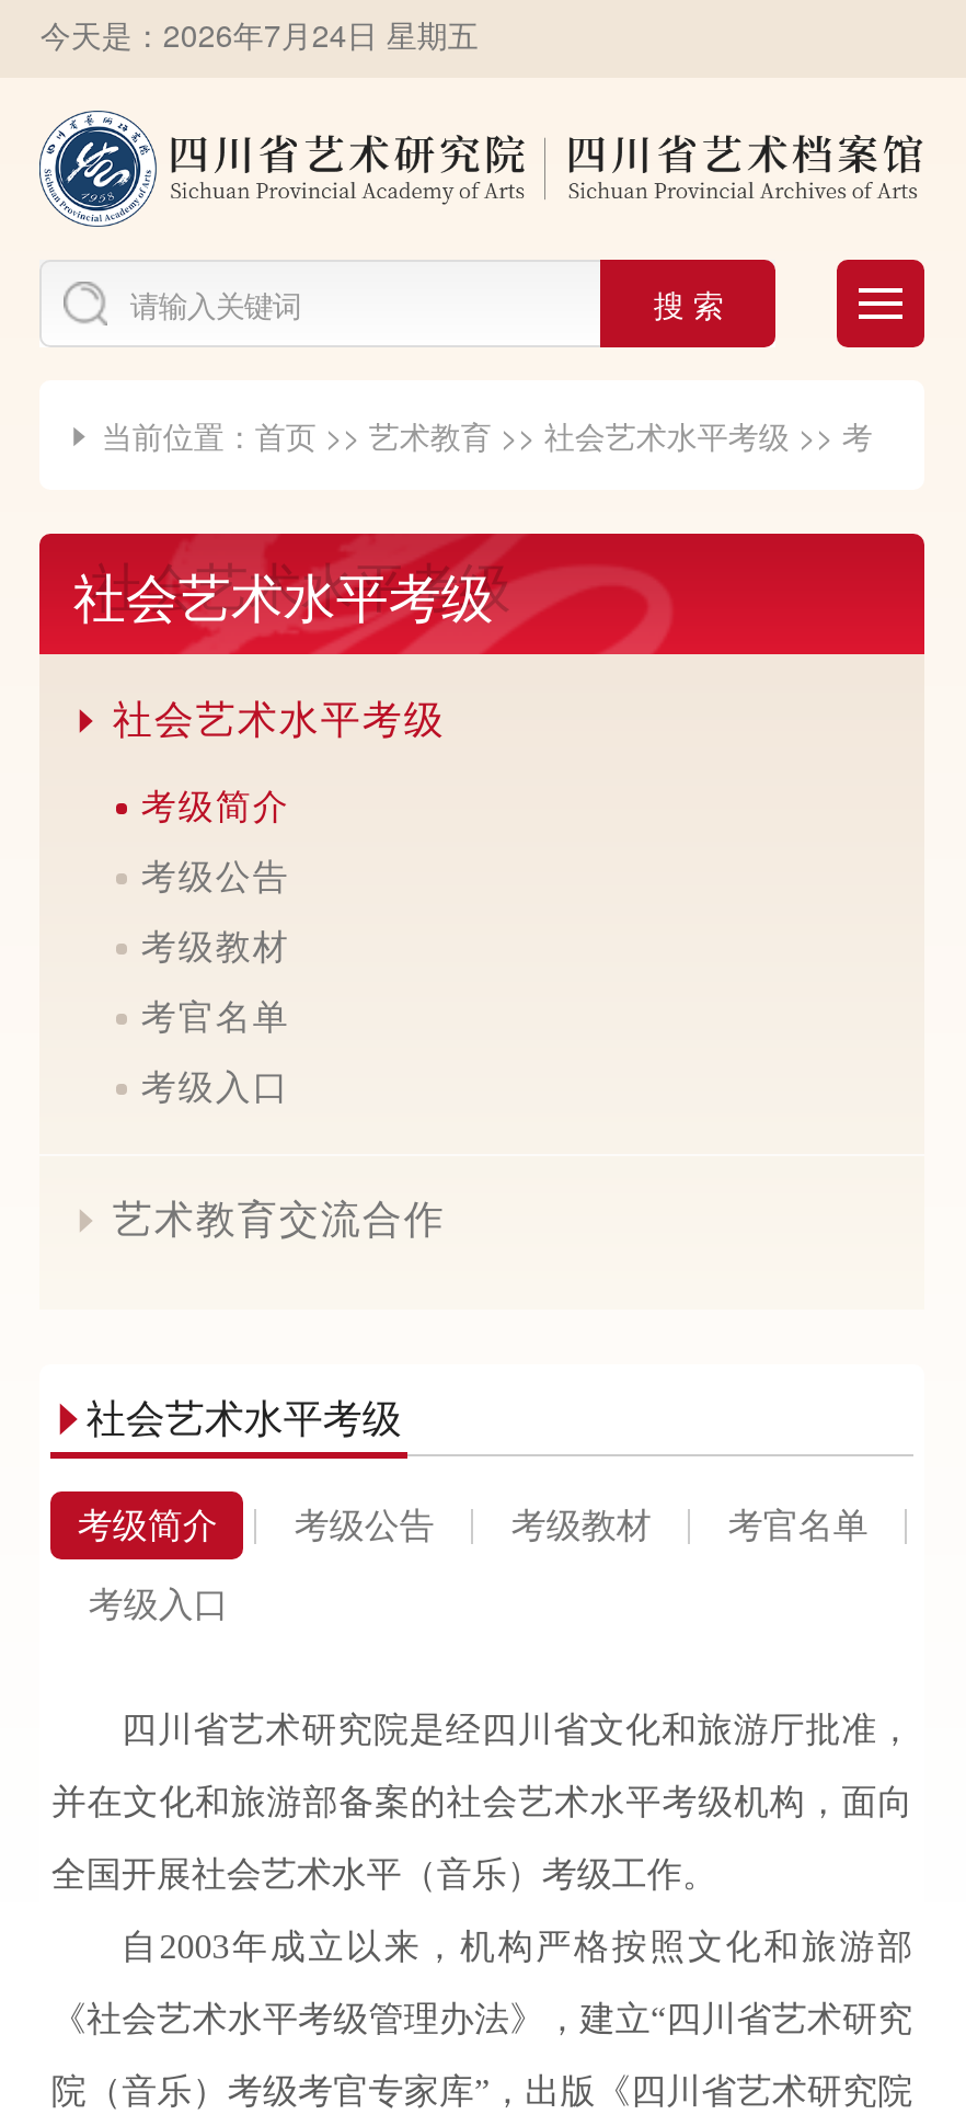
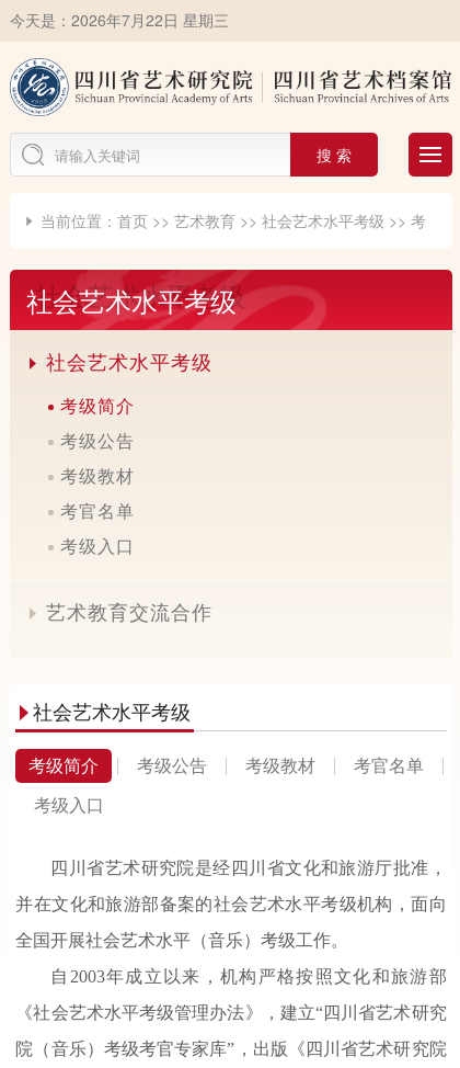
[40,12,478,56] 今天是：2026年7月24日 星期五 -> [10,9,229,31] 今天是：2026年7月22日 星期三

